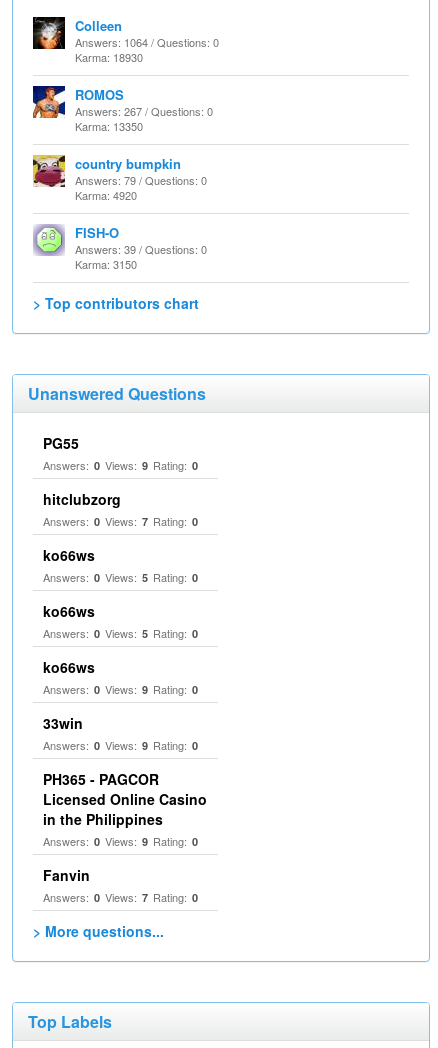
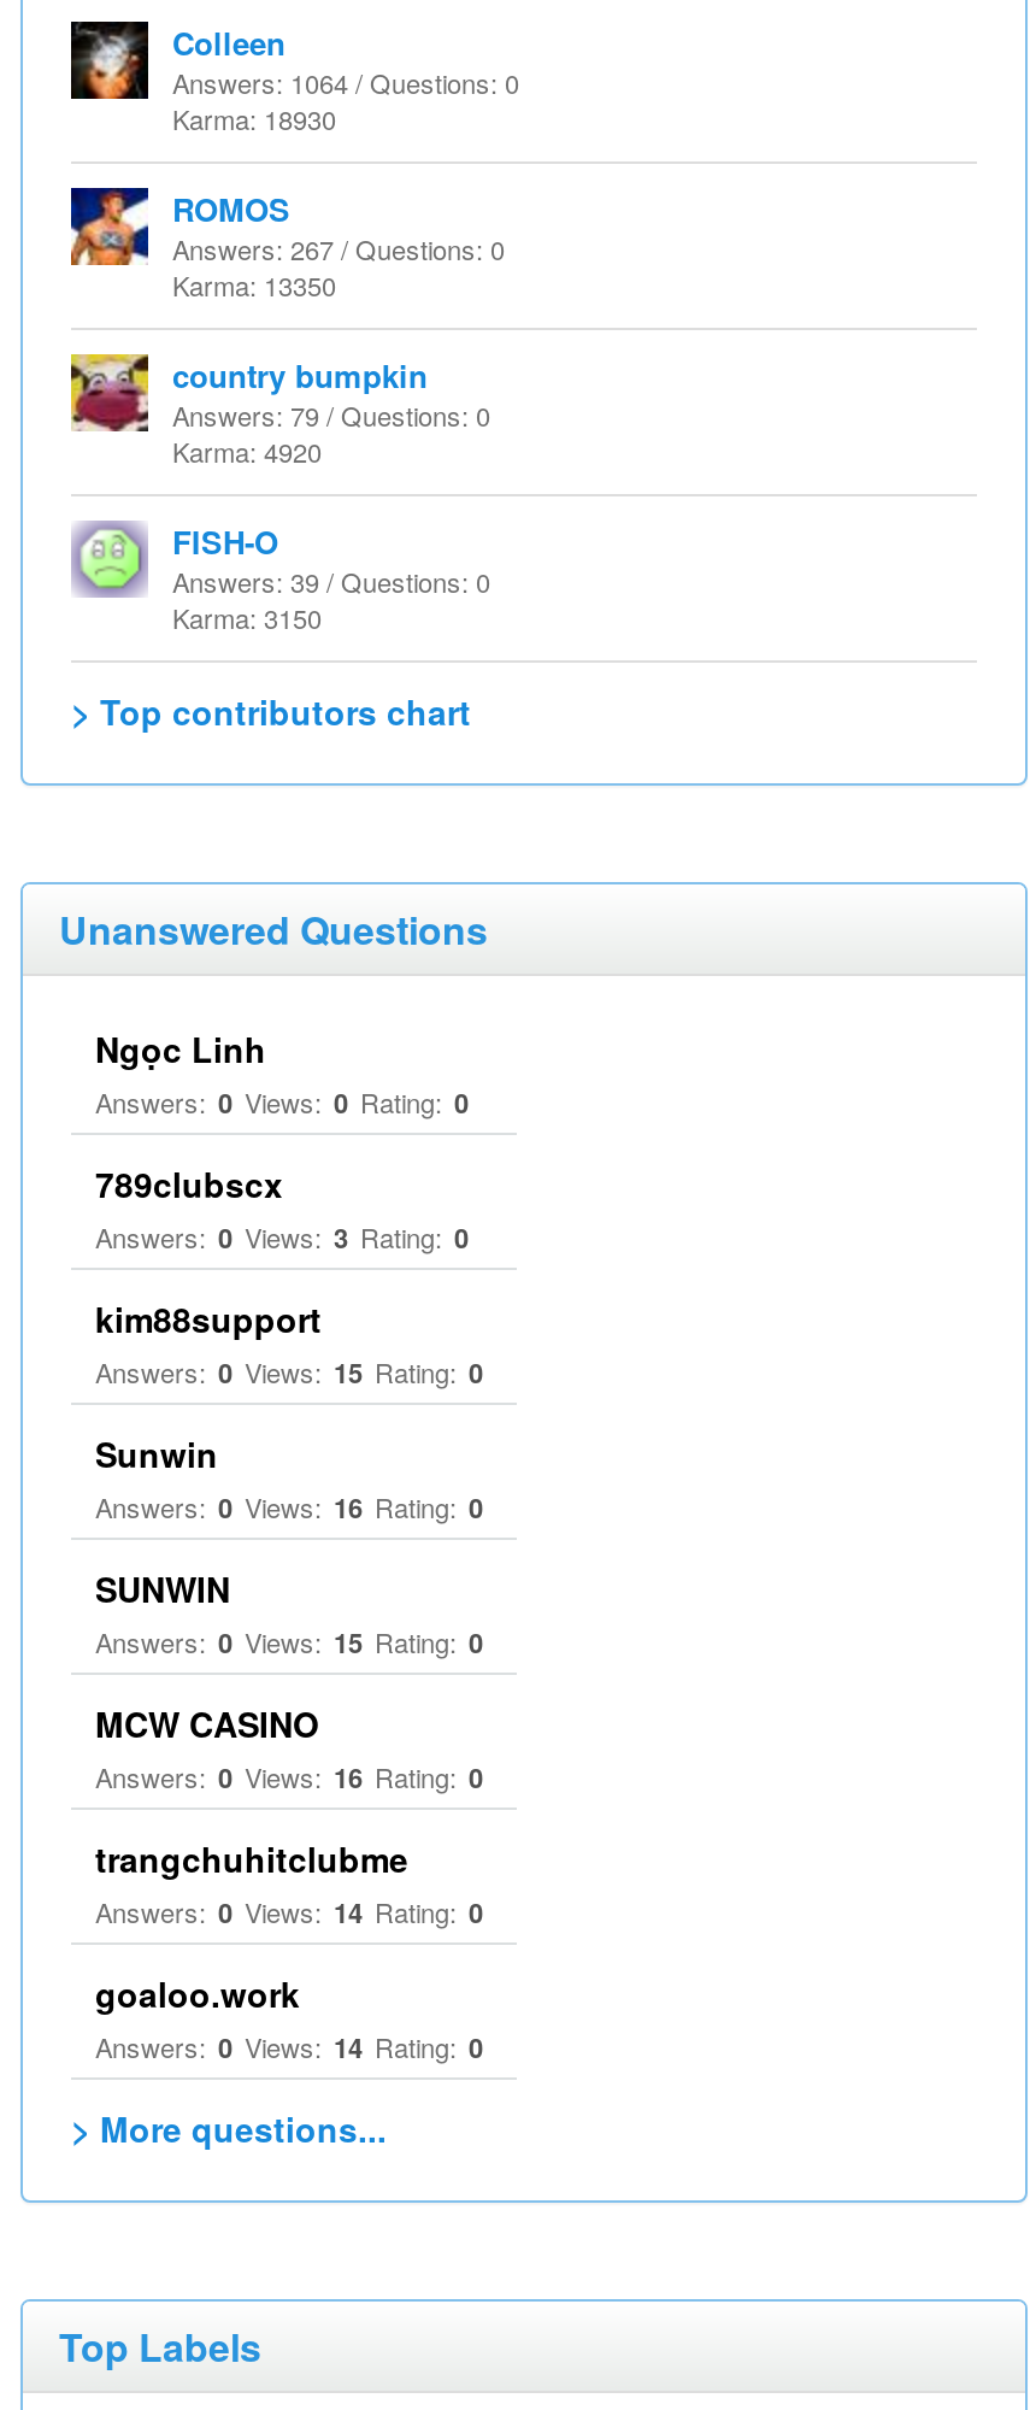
[43,433,198,473] PG55 | Answers: 0 Views: 9 Rating: 0 -> [95,1024,469,1121] Ngọc Linh | Answers: 0 Views: 0 Rating: 0
[43,489,198,529] hitclubzorg | Answers: 0 Views: 7 Rating: 0 -> [95,1159,469,1256] 789clubscx | Answers: 0 Views: 3 Rating: 0
[43,545,198,585] ko66ws | Answers: 0 Views: 5 Rating: 0 -> [95,1294,483,1391] kim88support | Answers: 0 Views: 15 Rating: 0
[43,601,198,641] ko66ws | Answers: 0 Views: 5 Rating: 0 -> [95,1429,483,1526] Sunwin | Answers: 0 Views: 16 Rating: 0
[43,657,198,697] ko66ws | Answers: 0 Views: 9 Rating: 0 -> [95,1564,483,1660] SUNWIN | Answers: 0 Views: 15 Rating: 0
[43,713,198,753] 33win | Answers: 0 Views: 9 Rating: 0 -> [95,1699,483,1795] MCW CASINO | Answers: 0 Views: 16 Rating: 0
[43,769,207,849] PH365 - PAGCOR | Licensed Online Casino | in the Philippines | Answers: 0 Views: 9 Rating: 0 -> [95,1834,483,1930] trangchuhitclubme | Answers: 0 Views: 14 Rating: 0
[43,865,198,905] Fanvin | Answers: 0 Views: 7 Rating: 0 -> [95,1969,483,2065] goaloo.work | Answers: 0 Views: 14 Rating: 0

